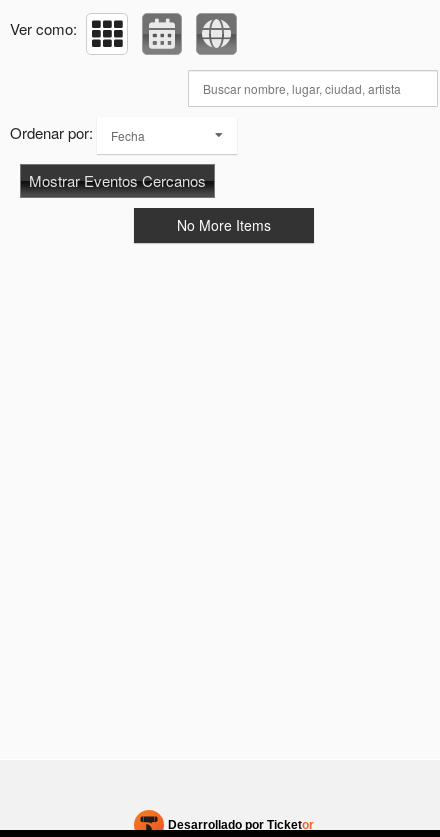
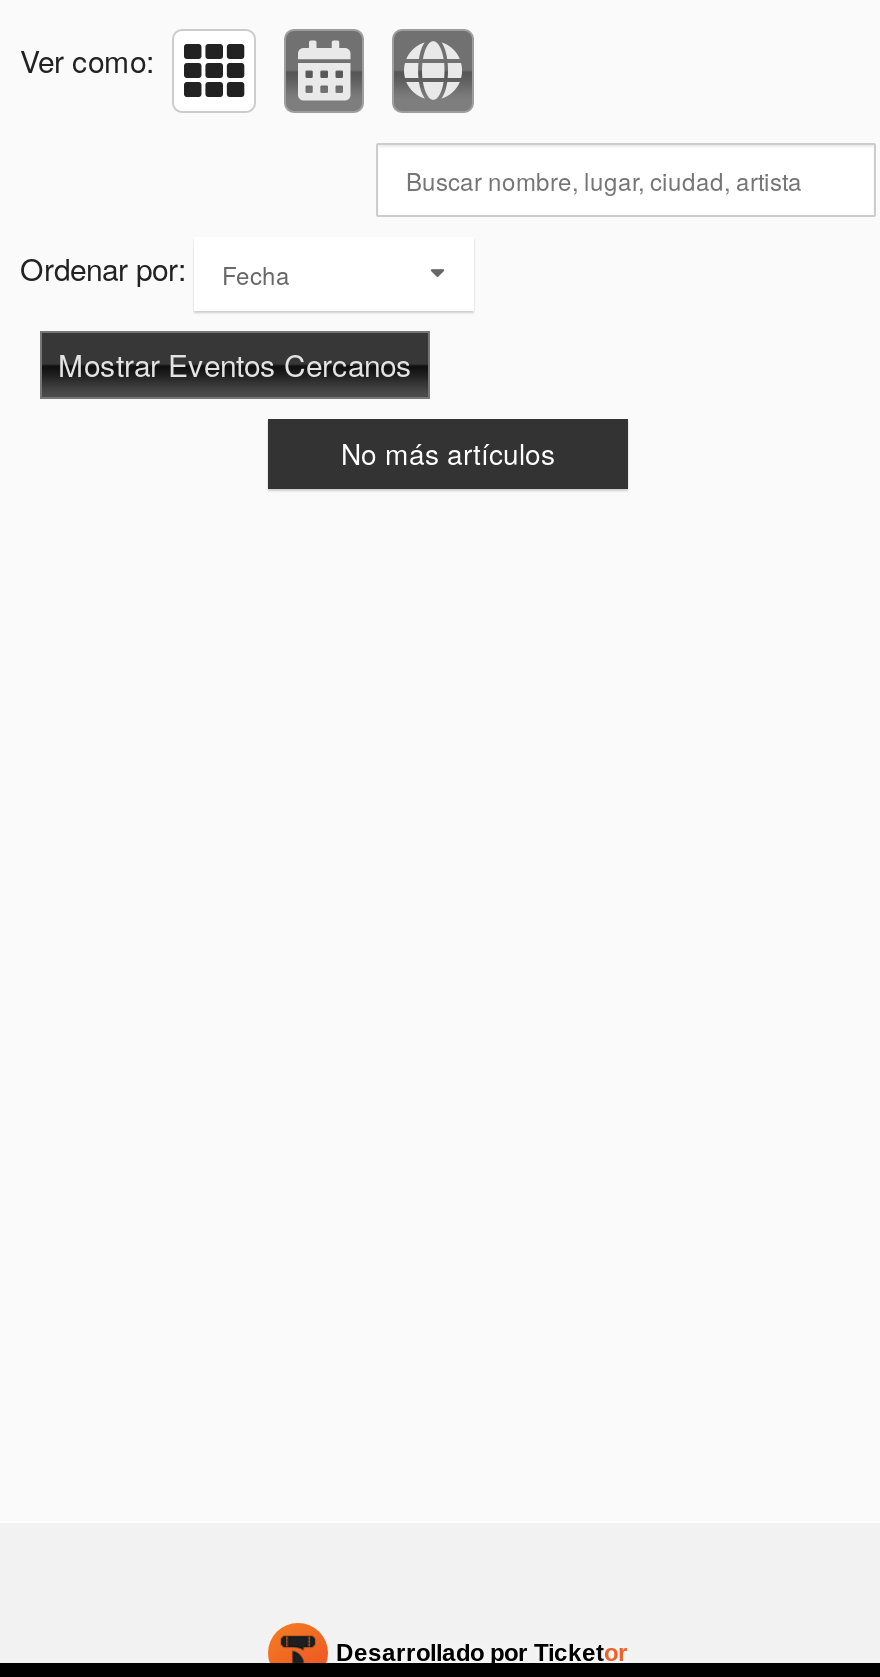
[177,215,271,235] No More Items -> [341,433,555,473] No más artículos

